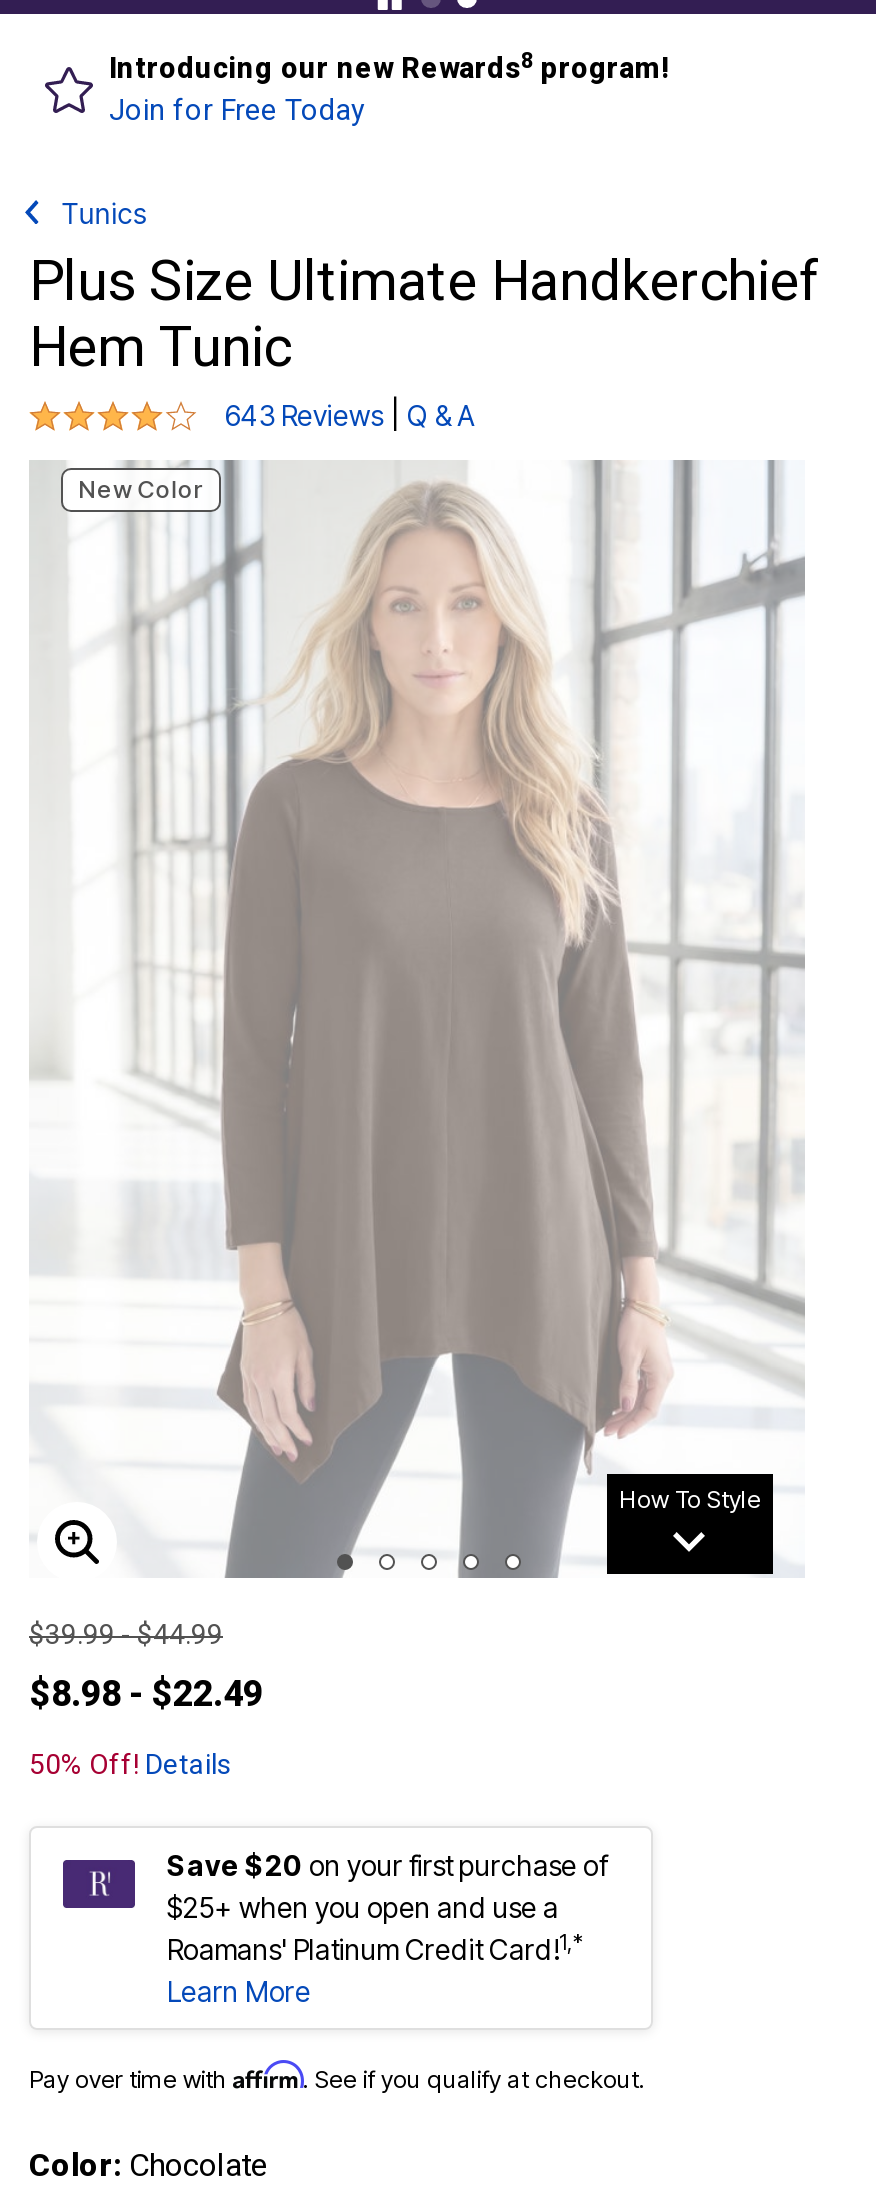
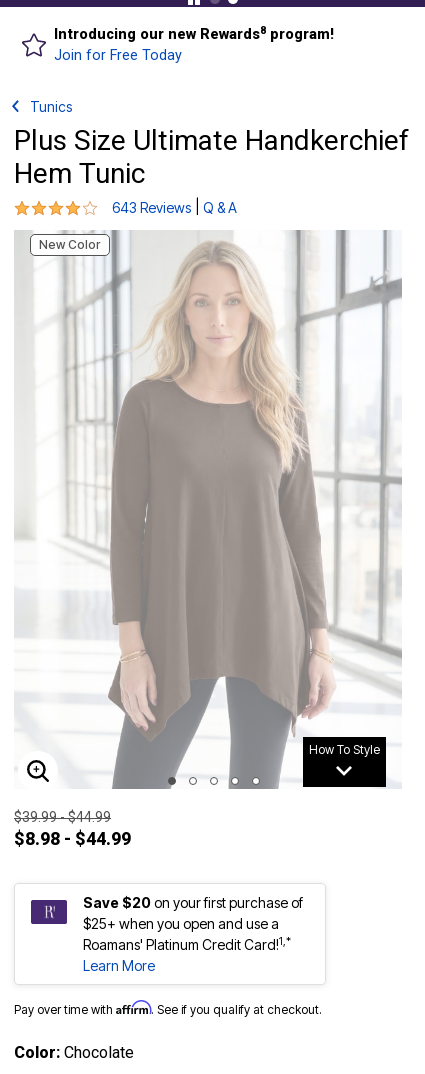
[29,1672,263,1780] $8.98 - $22.49 | 50% Off! Details -> [14,828,131,849] $8.98 - $44.99

